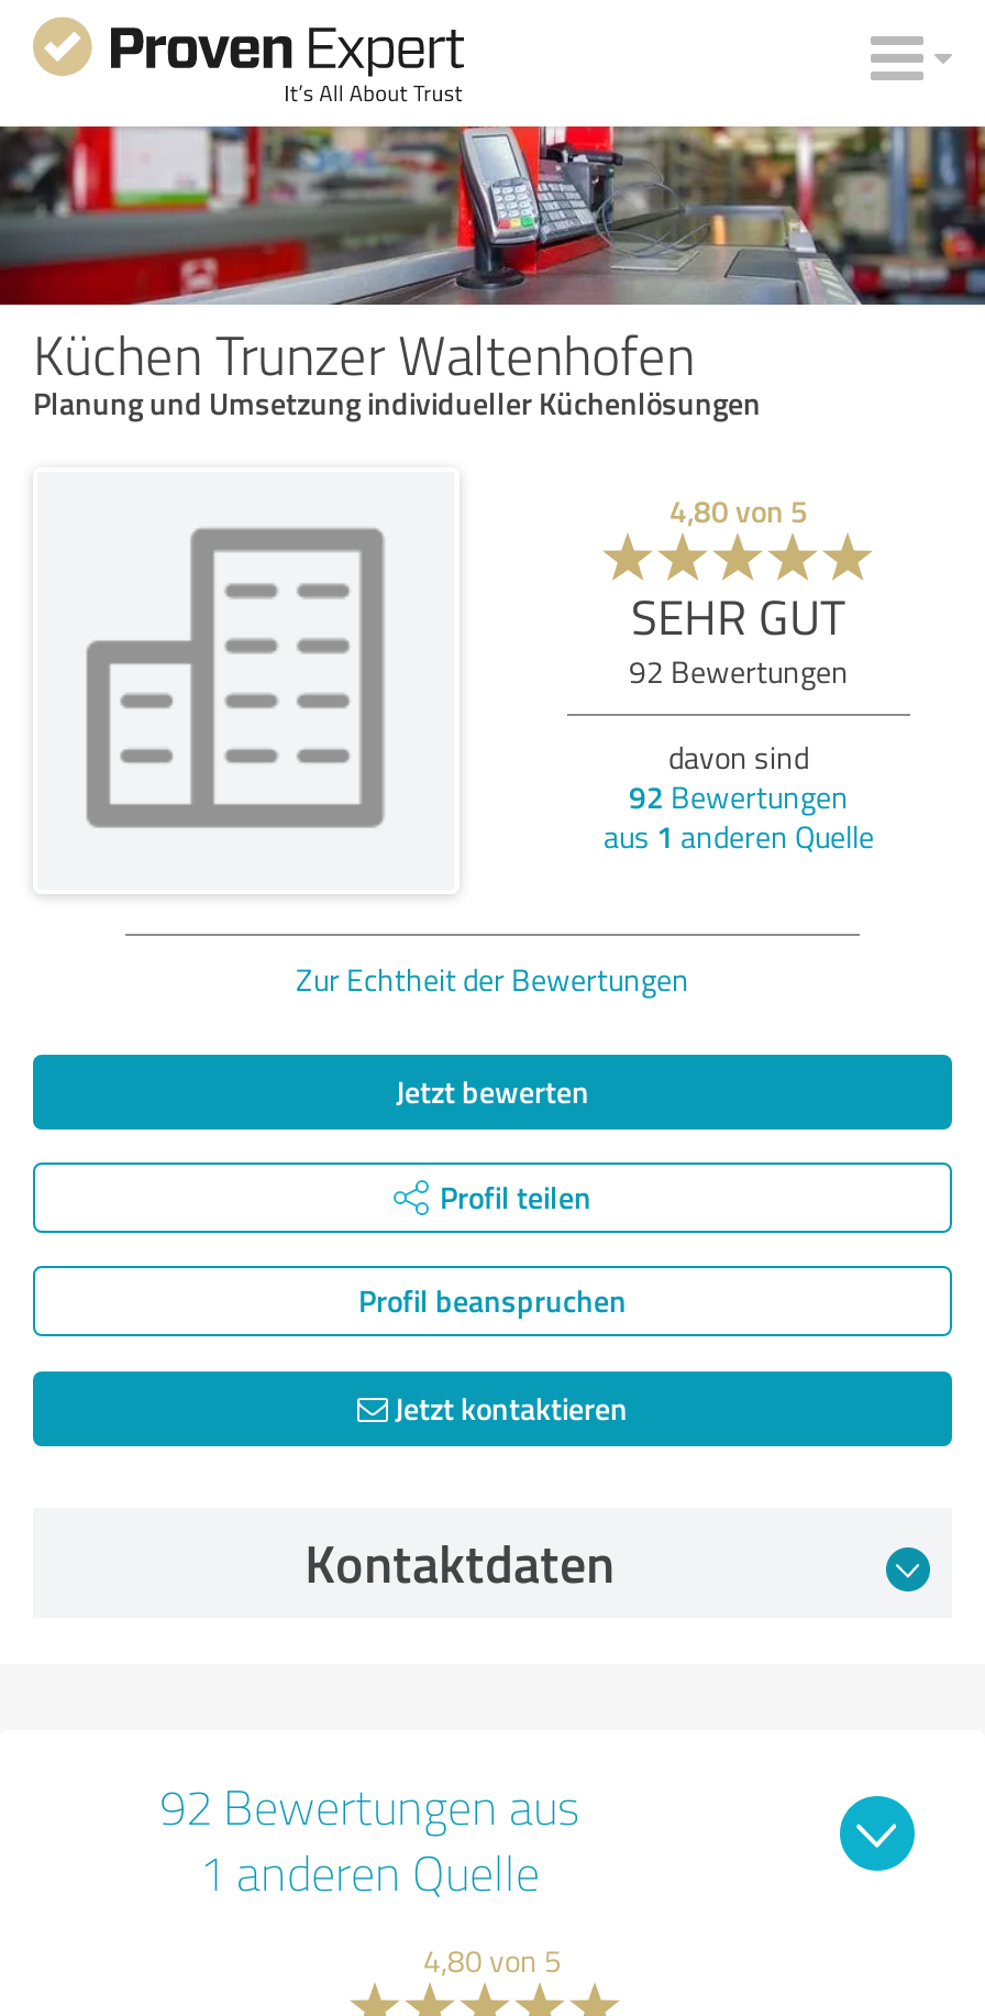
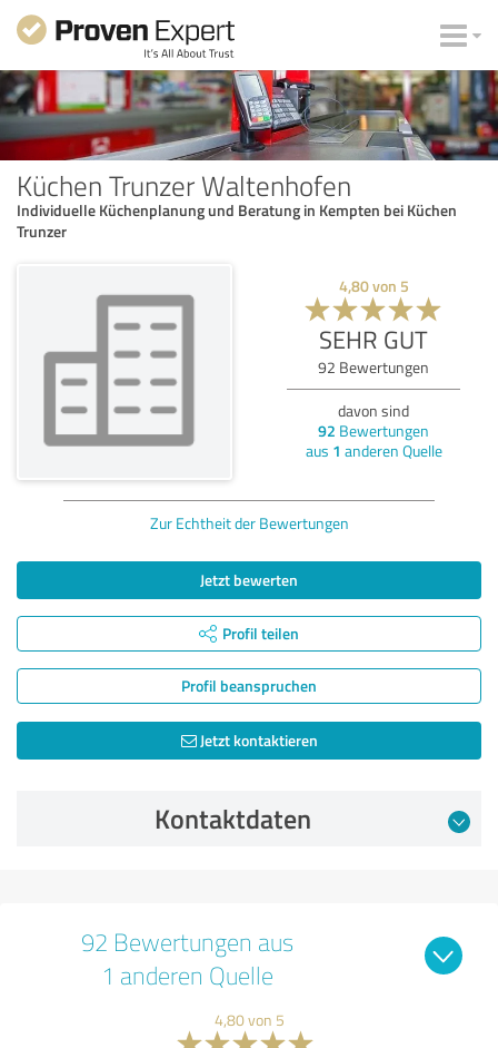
[33,381,761,423] Planung und Umsetzung individueller Küchenlösungen -> [17,199,457,241] Individuelle Küchenplanung und Beratung in Kempten bei Küchen | Trunzer

